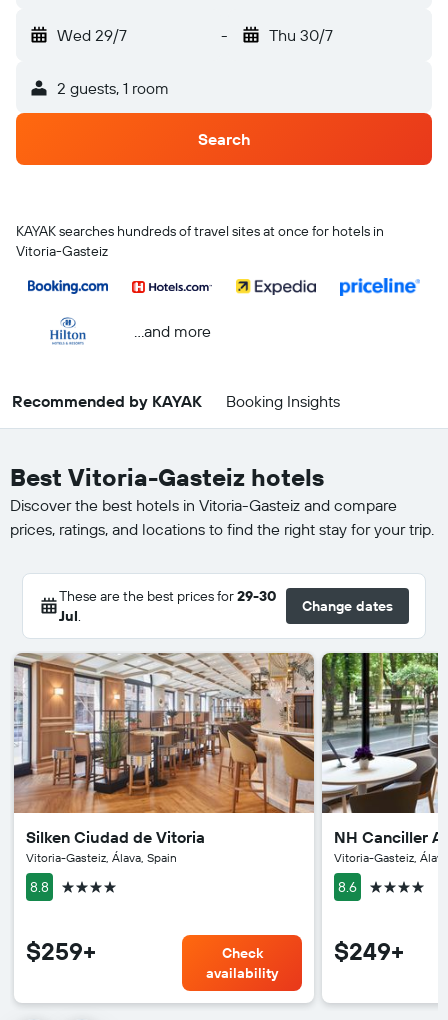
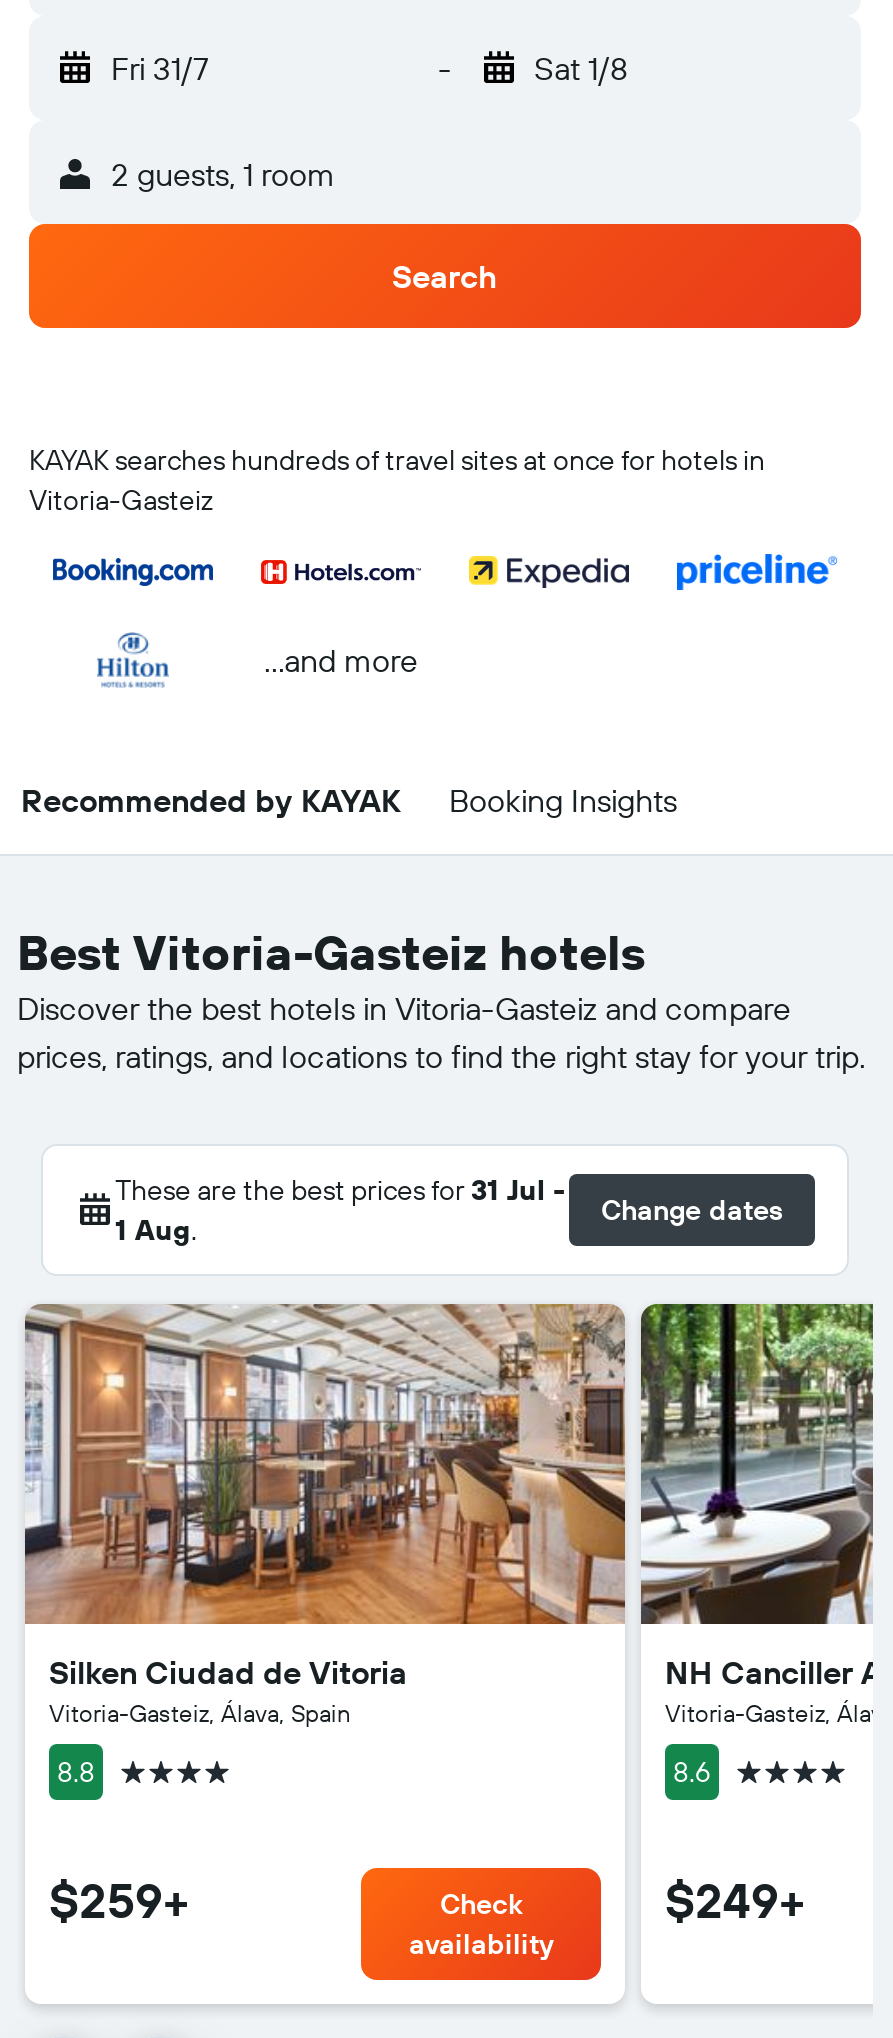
[57,25,127,45] Wed 29/7 -> [111,48,209,88] Fri 31/7
[268,25,332,45] Thu 30/7 -> [534,48,628,88] Sat 1/8
[59,587,276,625] These are the best prices for 29-30 | Jul. -> [115,1172,565,1248] These are the best prices for 31 Jul - | 1 Aug.

